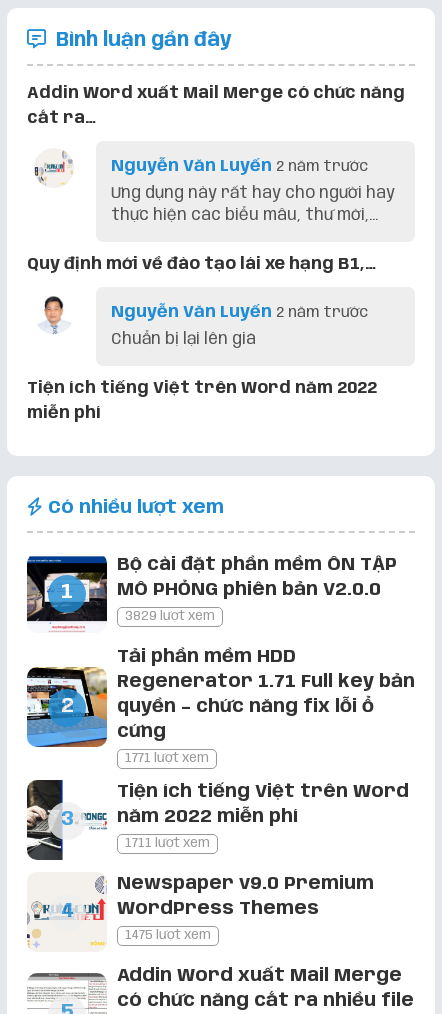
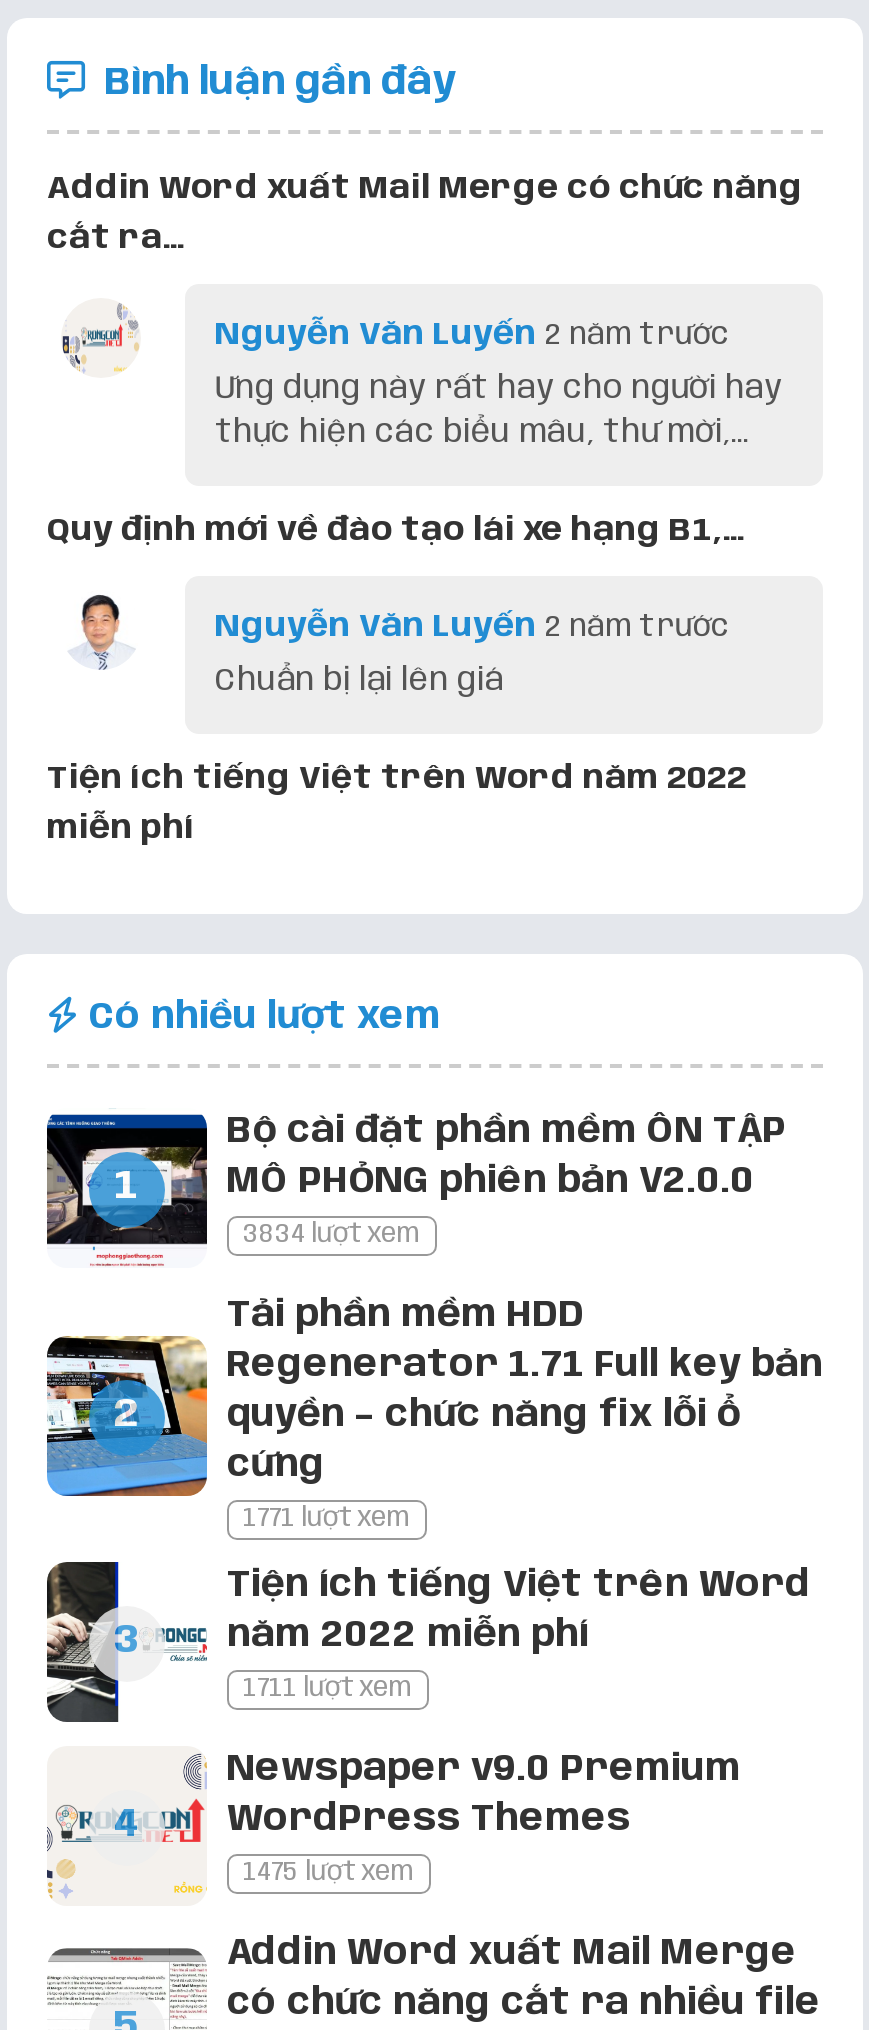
[125,610,215,623] 3829 lượt xem -> [243,1222,421,1248] 3834 lượt xem

